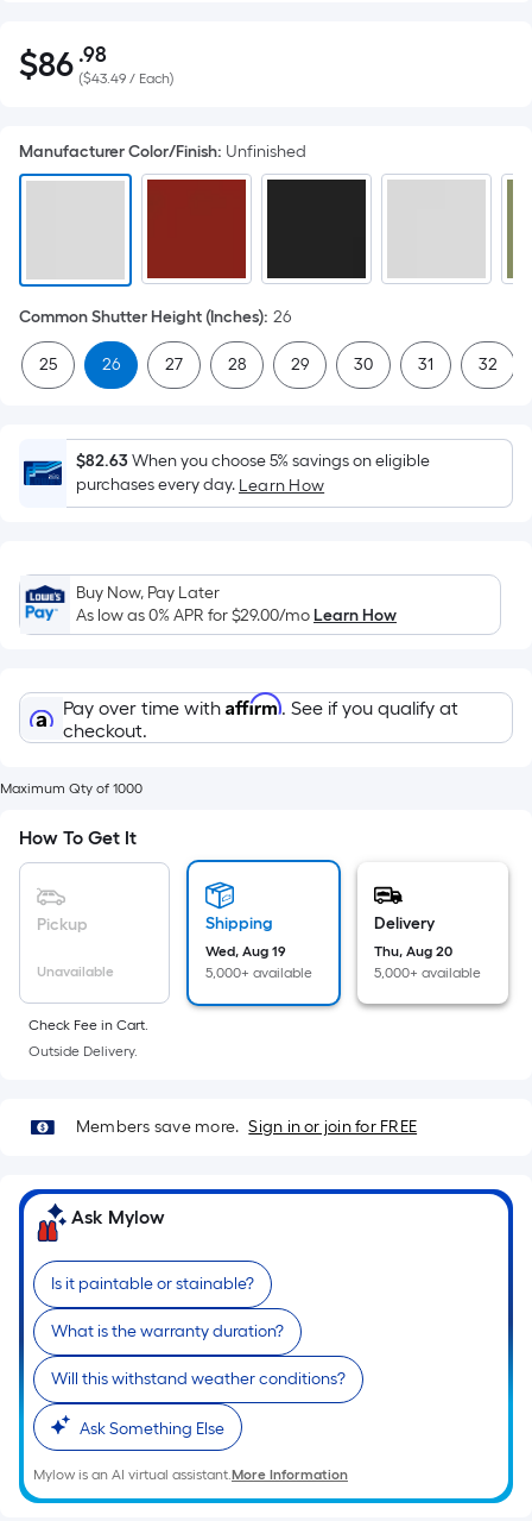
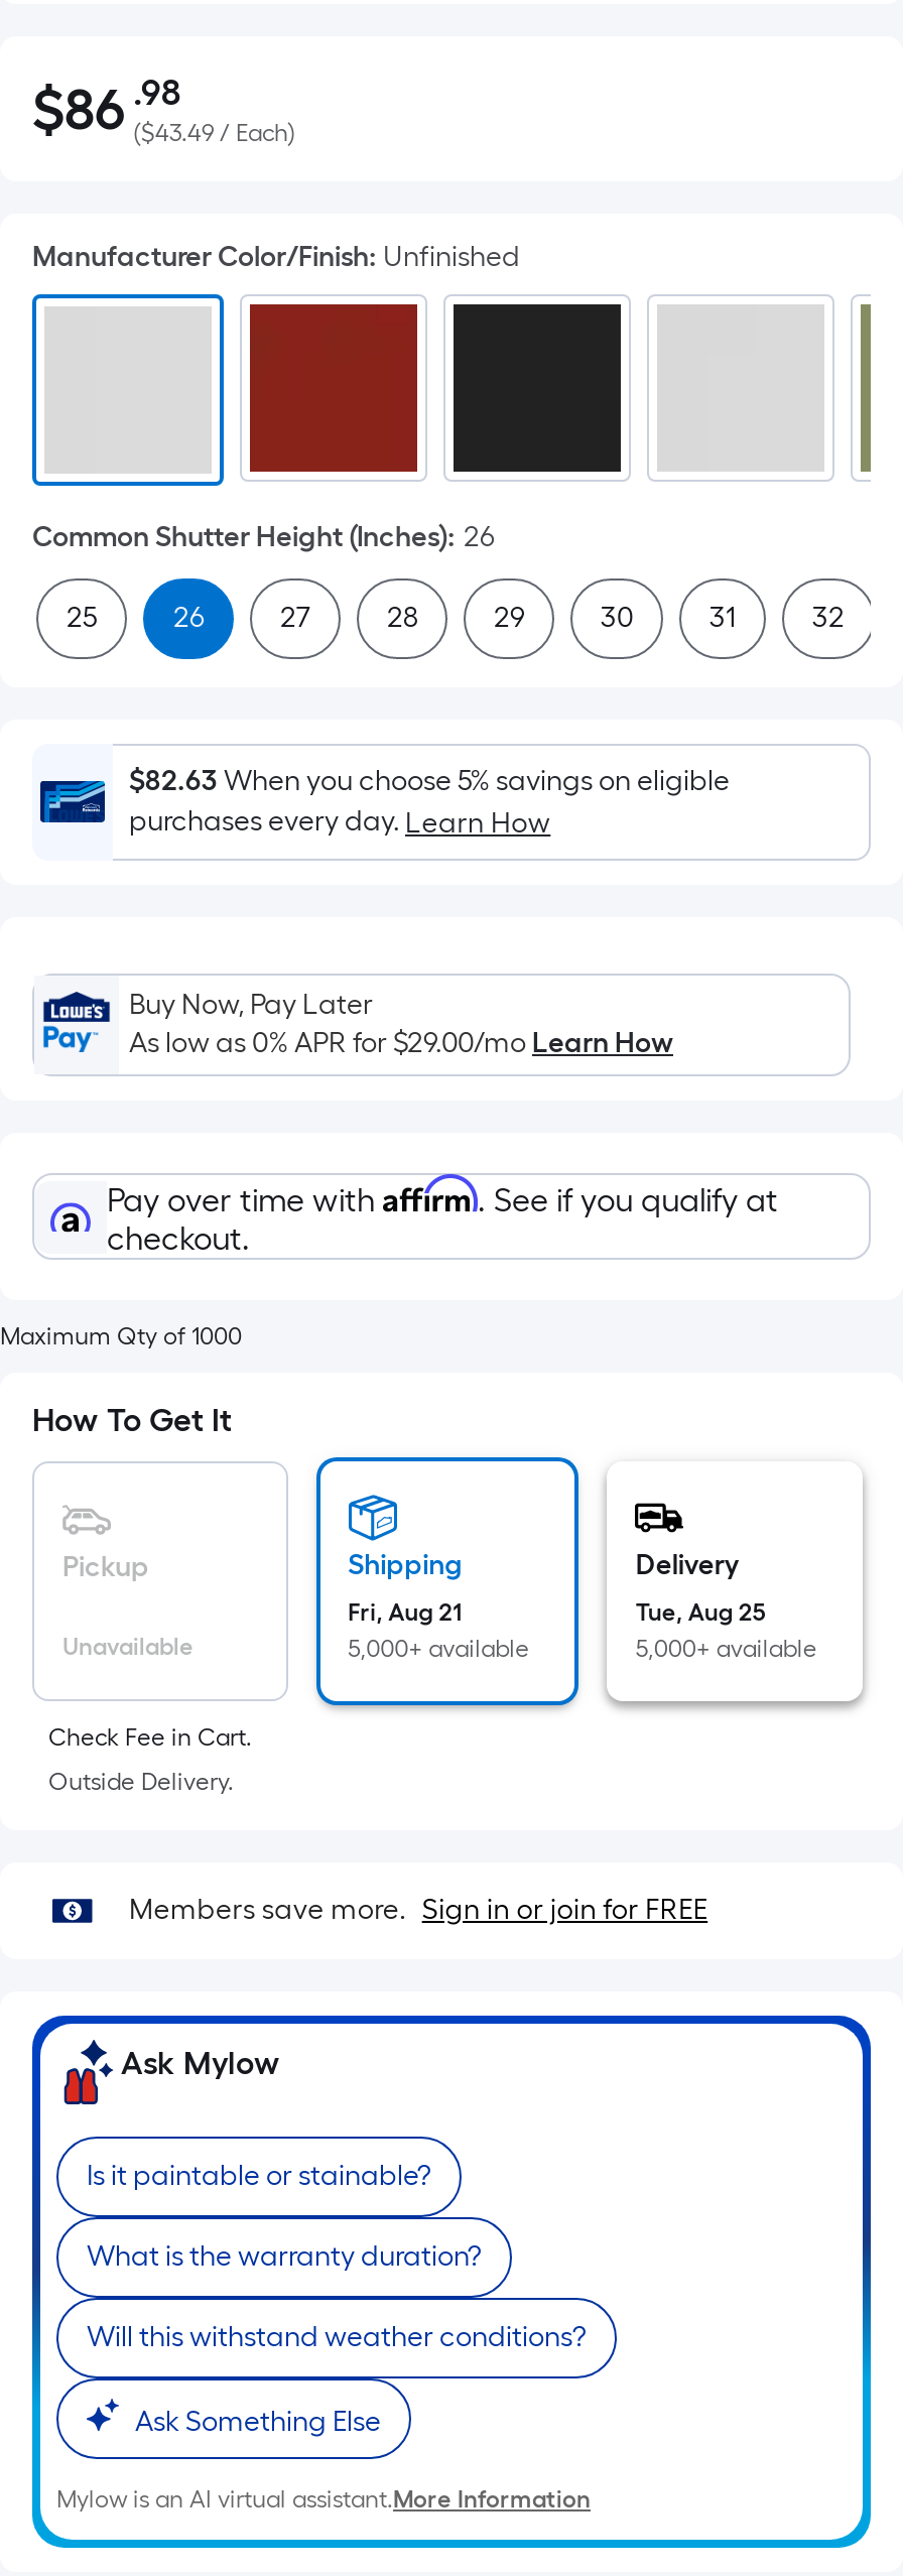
[205,943,285,960] Wed, Aug 19 -> [348,1598,463,1627] Fri, Aug 21
[374,943,453,960] Thu, Aug 20 -> [636,1598,767,1627] Tue, Aug 25

